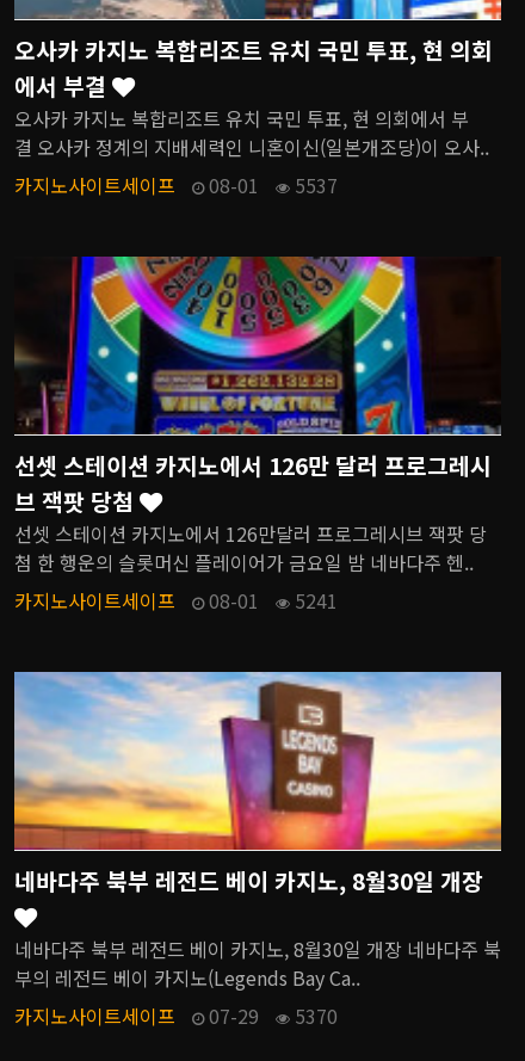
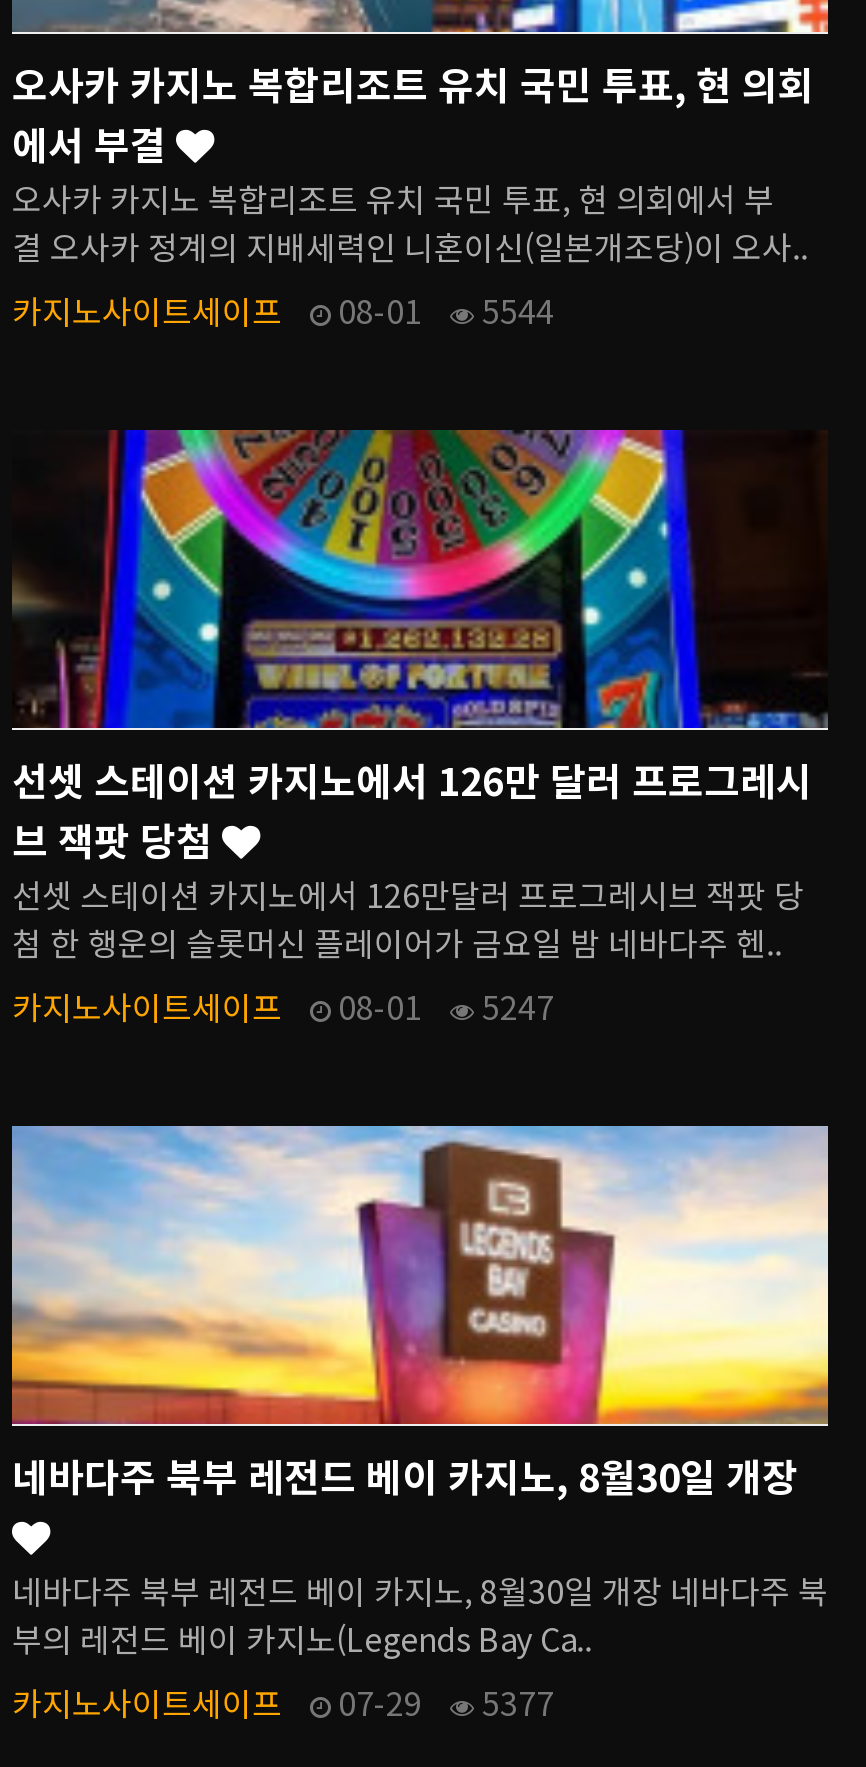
[14,171,338,199] 카지노사이트세이프 08-01 5537 -> [12,286,554,334] 카지노사이트세이프 08-01 5544
[14,586,338,615] 카지노사이트세이프 08-01 5241 -> [12,982,554,1030] 카지노사이트세이프 08-01 5247
[14,1001,338,1030] 카지노사이트세이프 07-29 5370 -> [12,1678,554,1726] 카지노사이트세이프 07-29 5377

